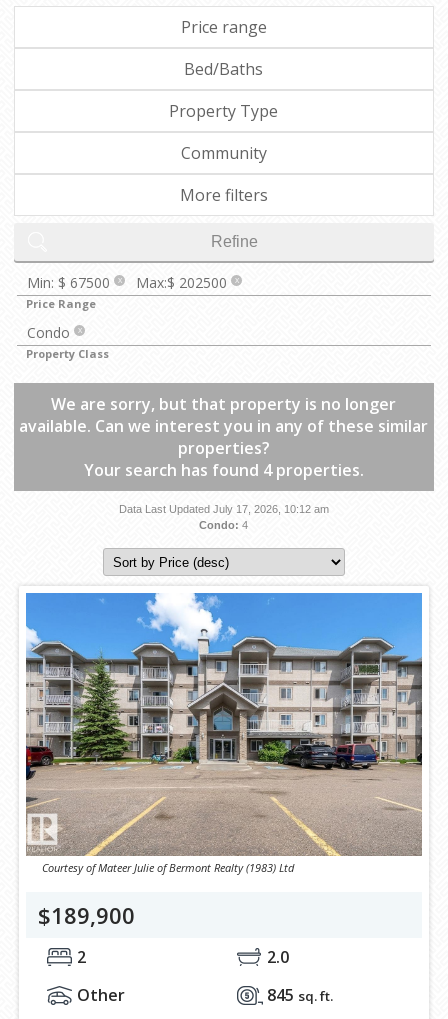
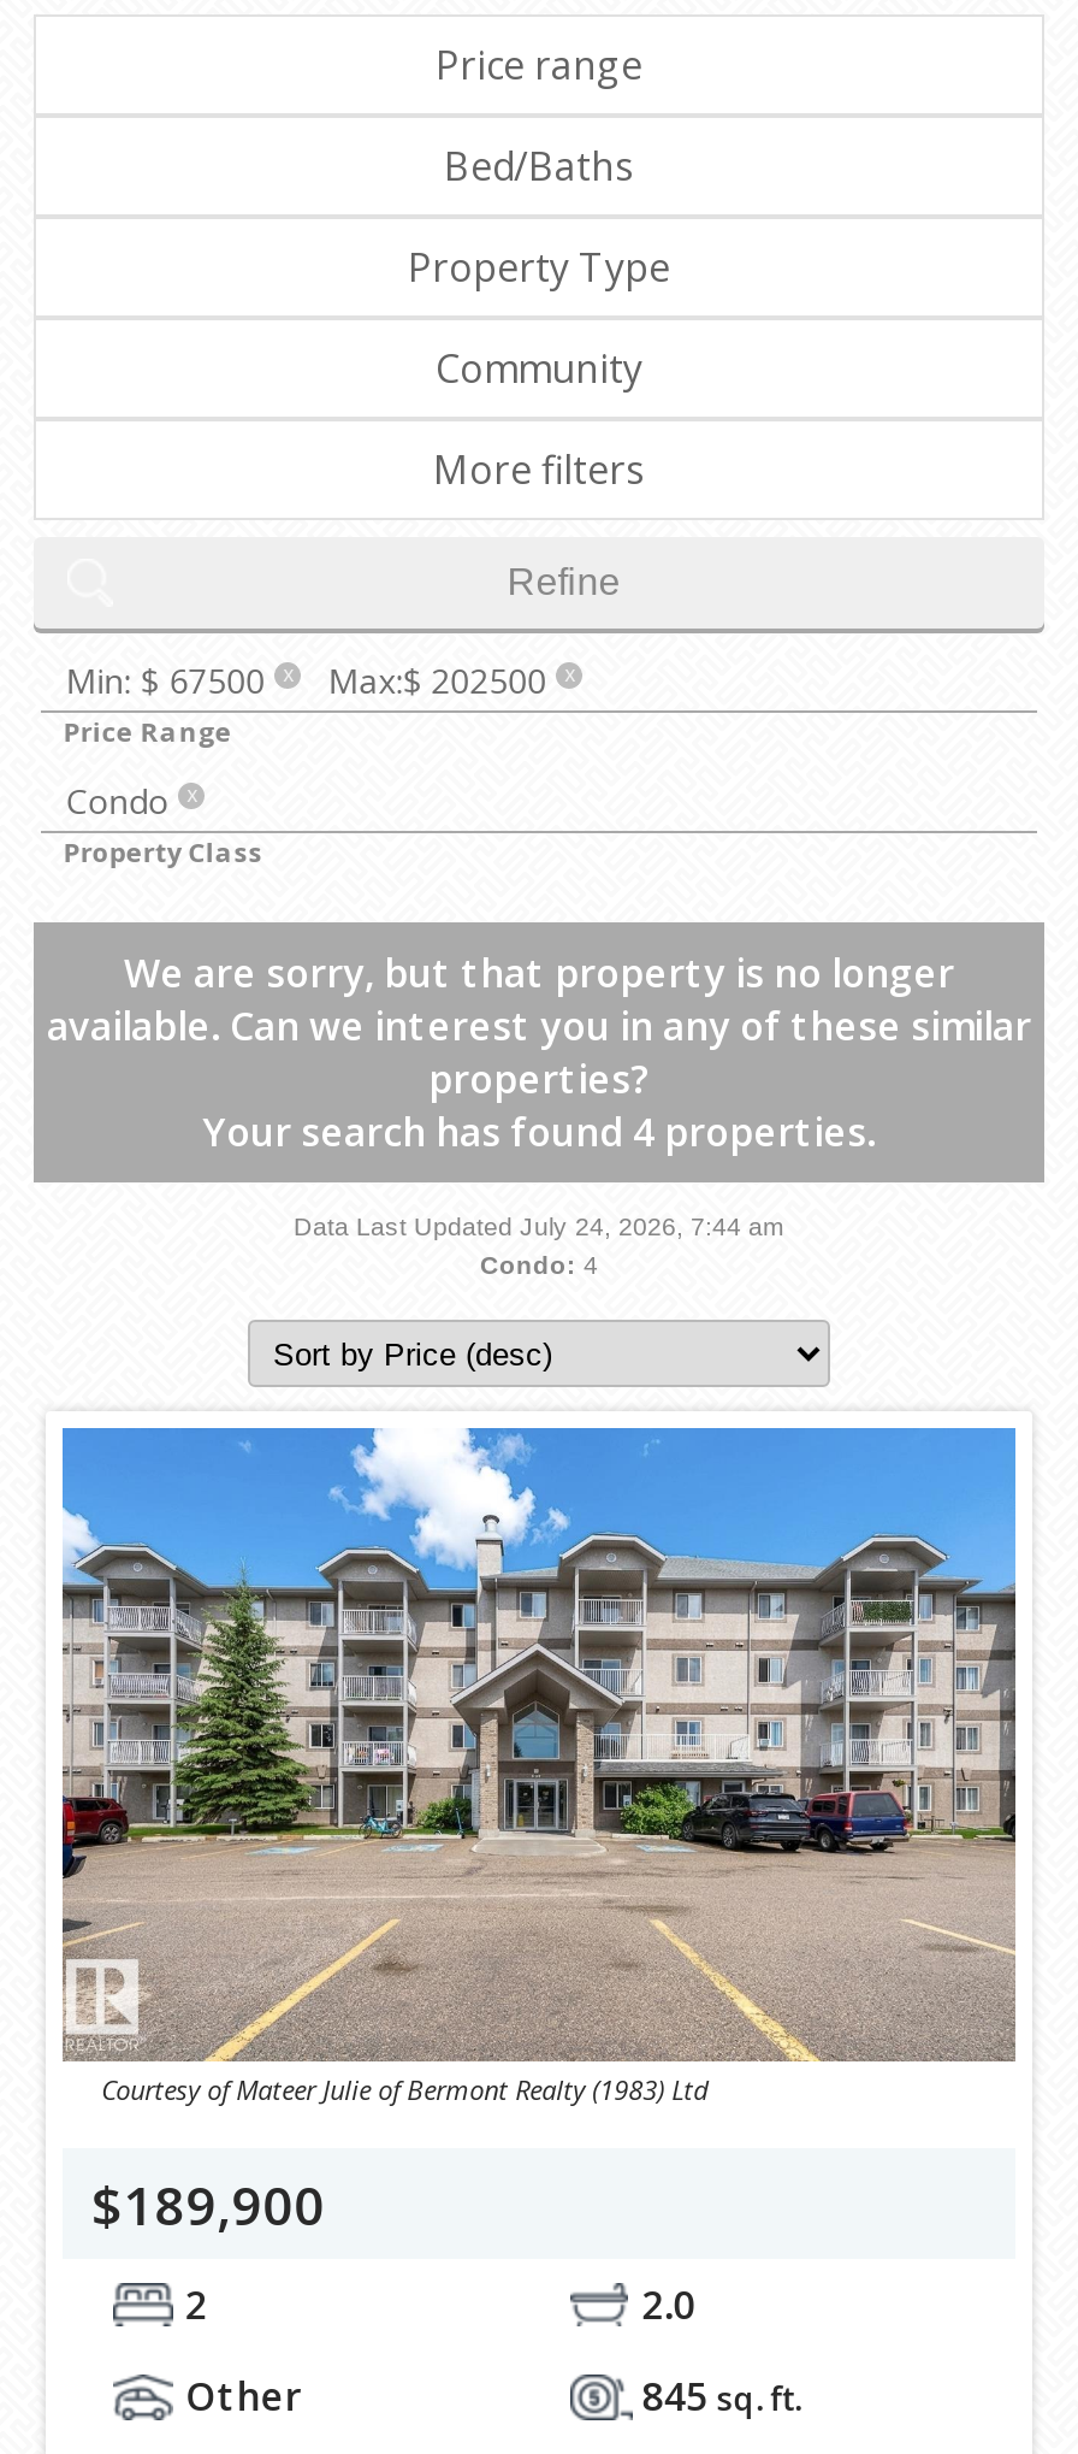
[119,503,329,515] Data Last Updated July 17, 2026, 10:12 am -> [294,1211,784,1240] Data Last Updated July 24, 2026, 7:44 am

